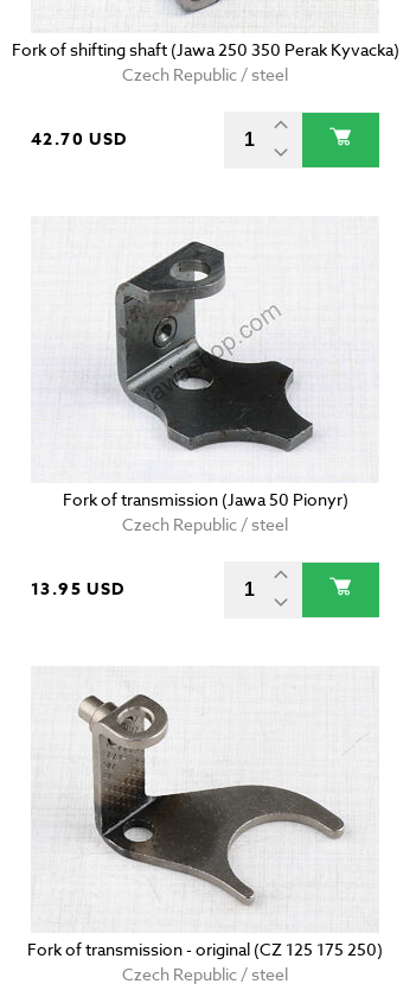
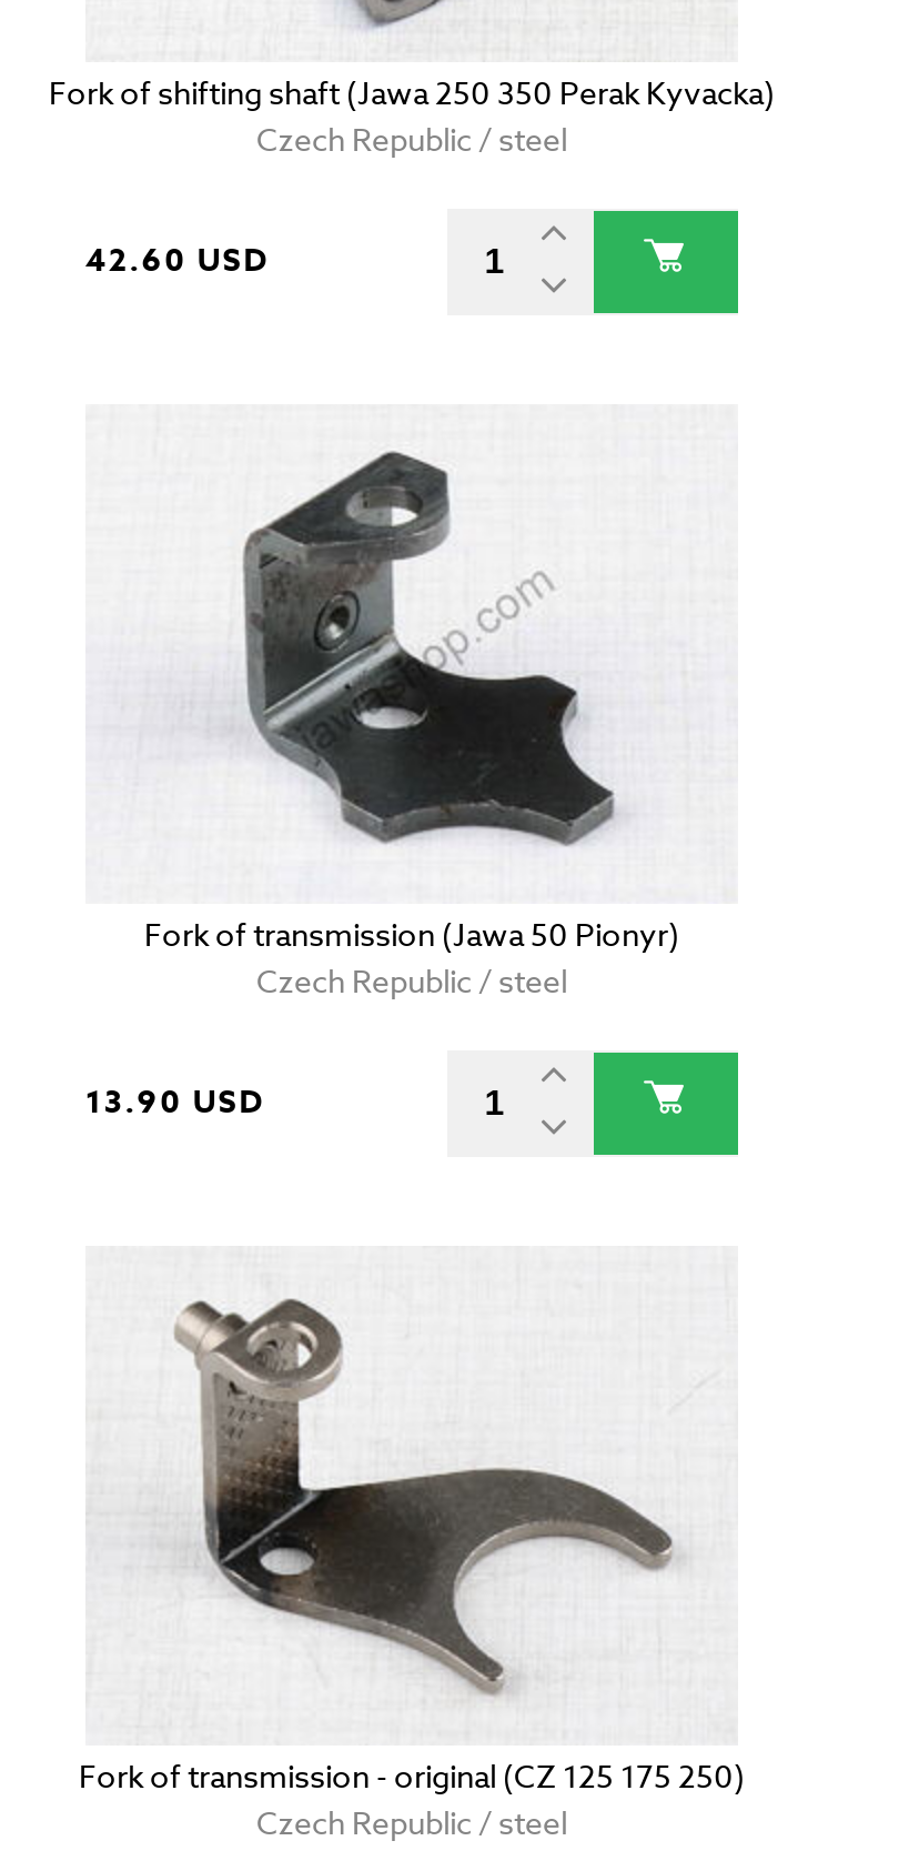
[31,127,128,152] 42.70 USD -> [85,238,269,285] 42.60 USD
[31,577,125,602] 13.95 USD -> [85,1080,264,1127] 13.90 USD

